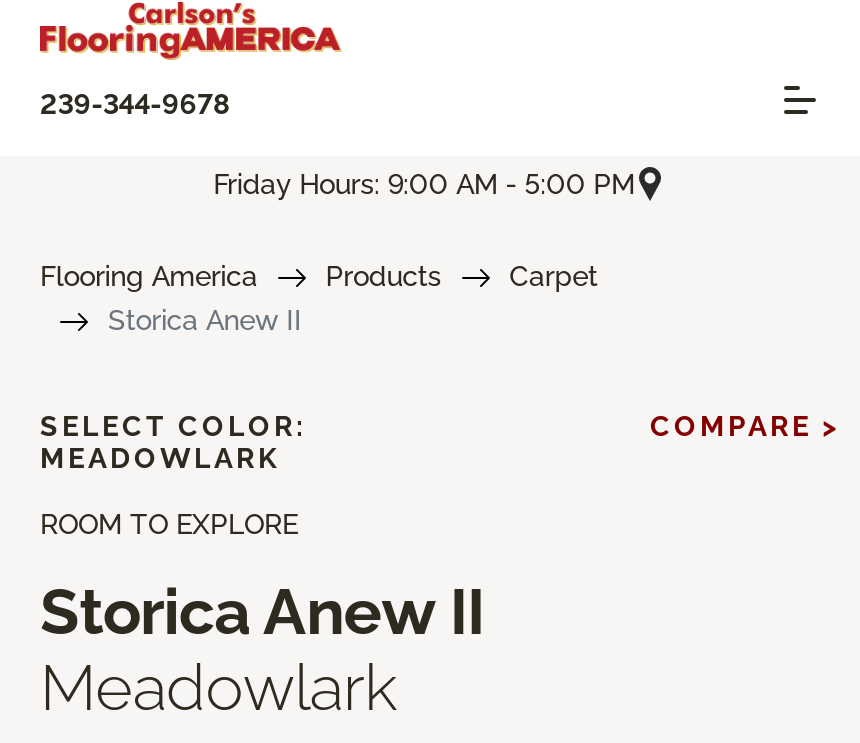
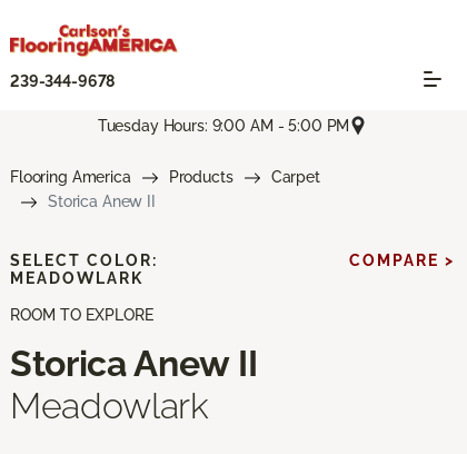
[213,167,635,199] Friday Hours: 9:00 AM - 5:00 PM -> [98,117,349,134] Tuesday Hours: 9:00 AM - 5:00 PM

